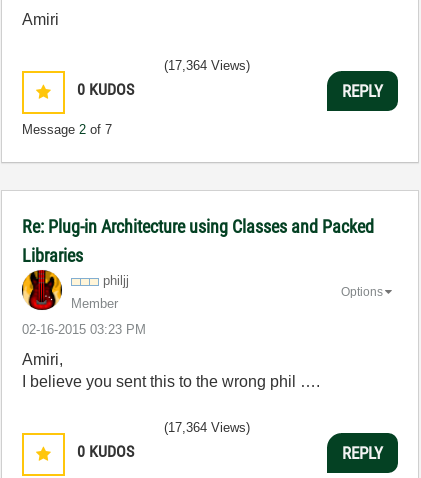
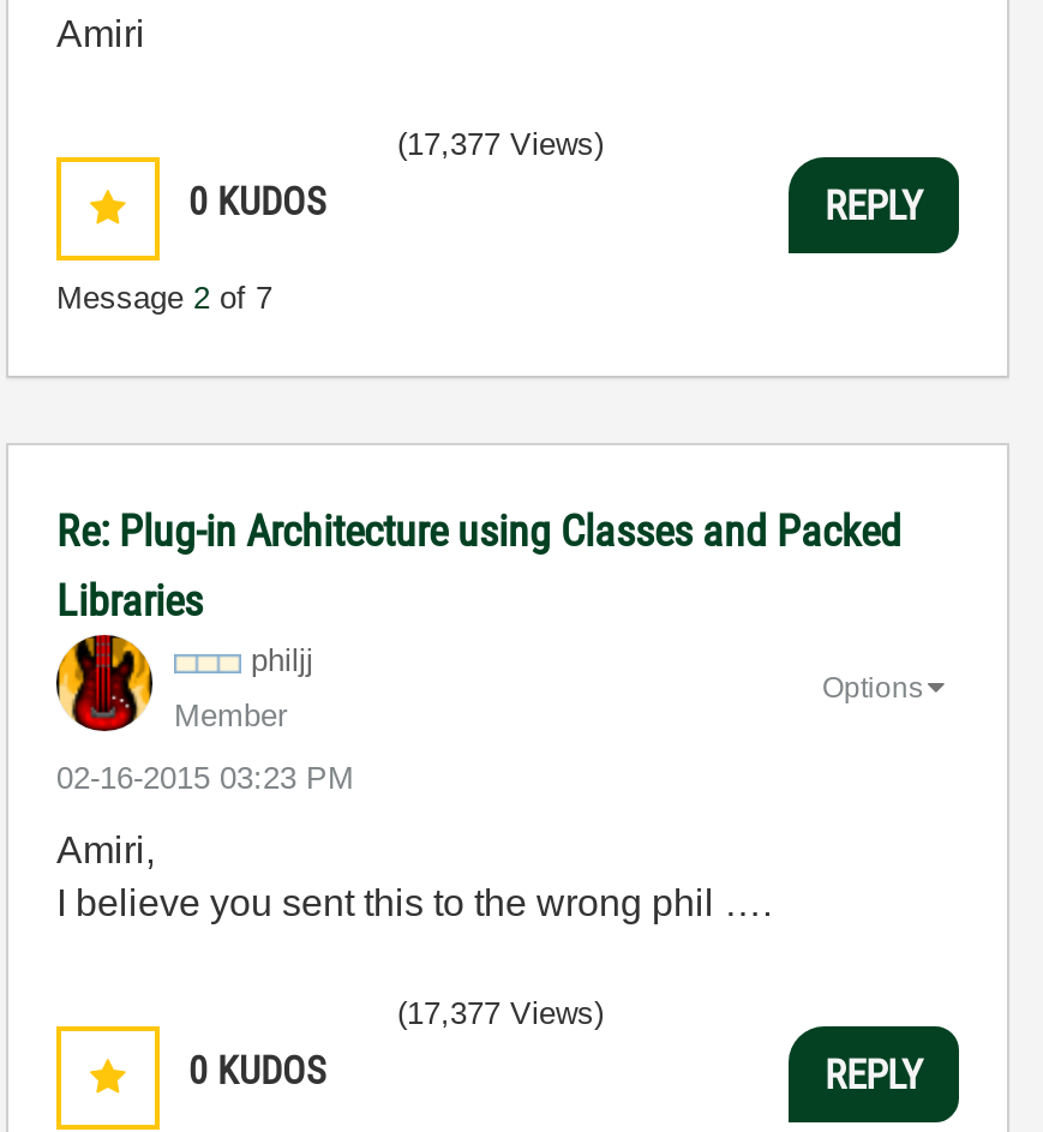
[164,58,250,73] (17,364 Views) -> [397,126,604,162] (17,377 Views)
[164,420,250,435] (17,364 Views) -> [397,995,604,1031] (17,377 Views)

